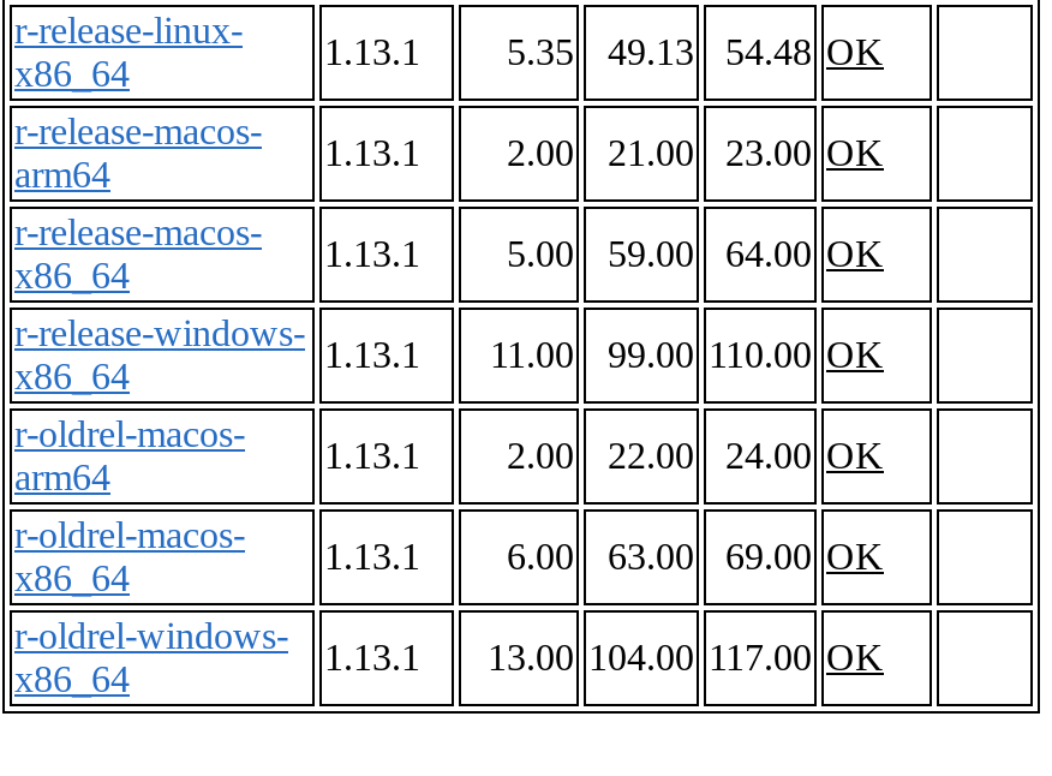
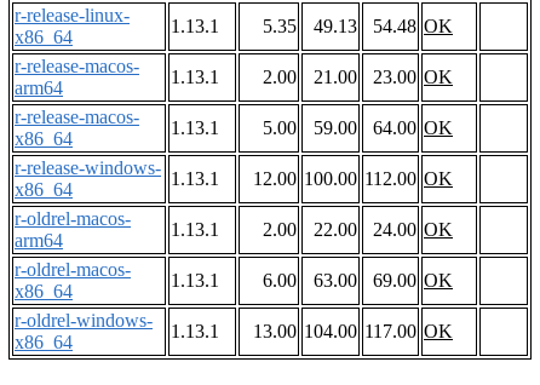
[490,335,884,376] 11.00 | 99.00 110.00 OK -> [253,169,453,189] 12.00 100.00 112.00 OK

